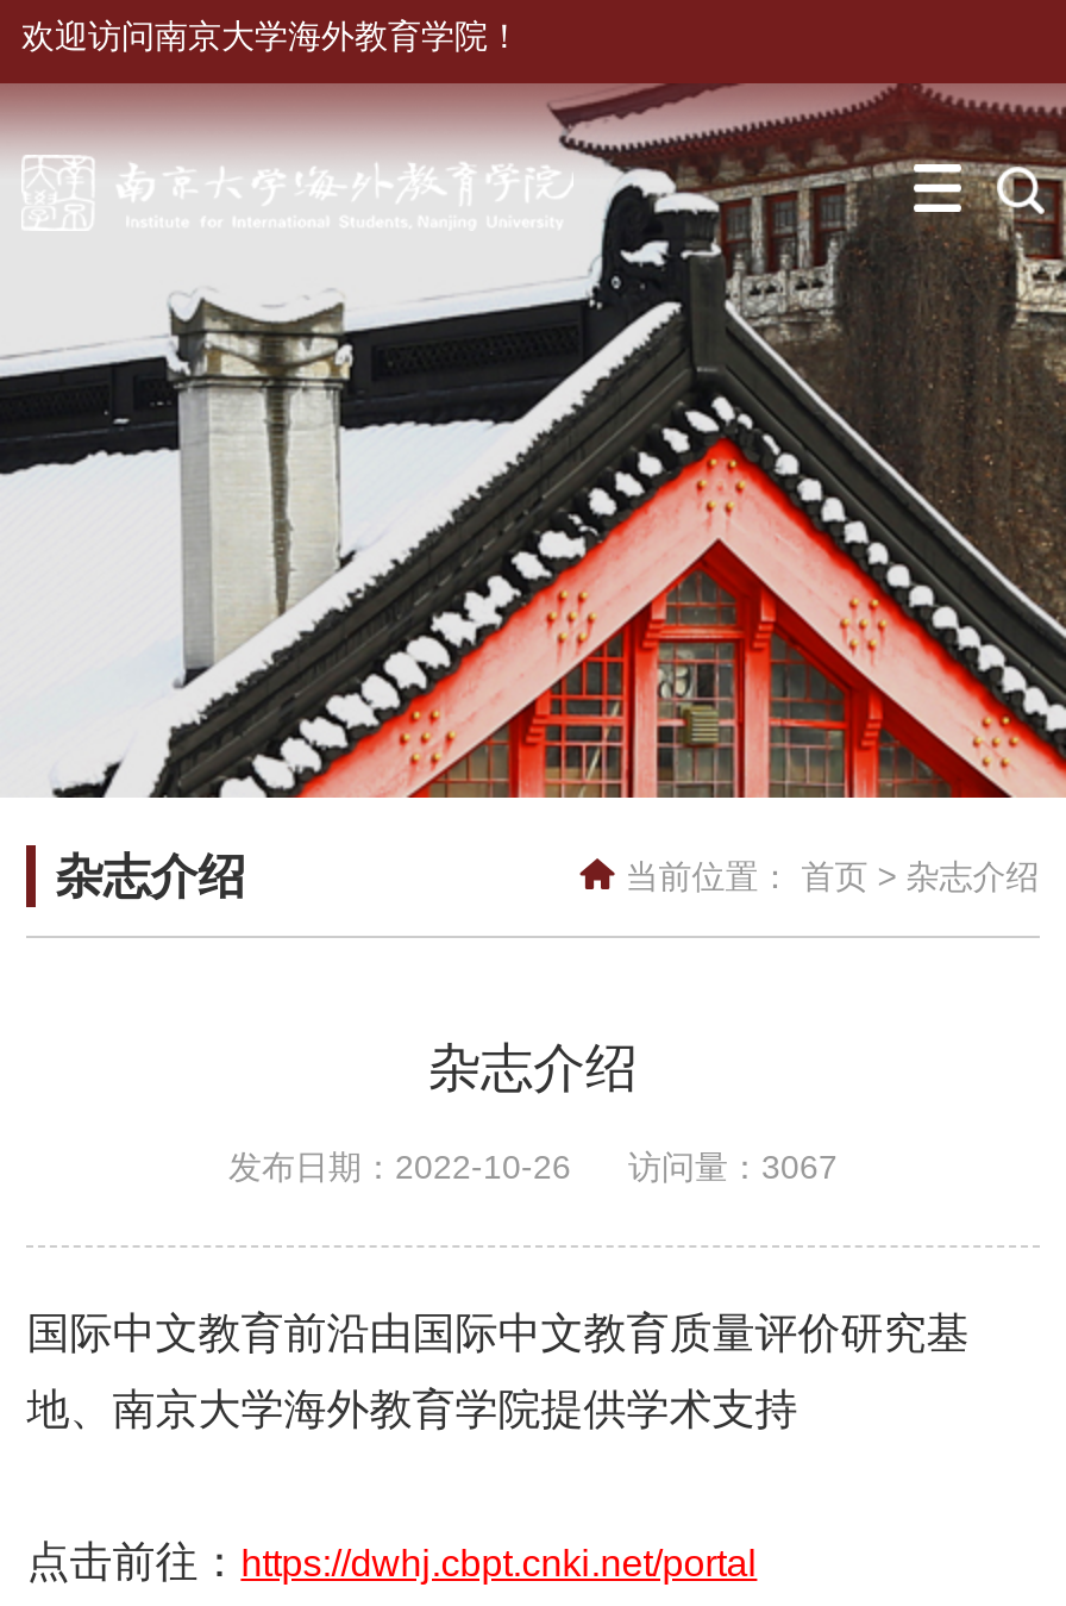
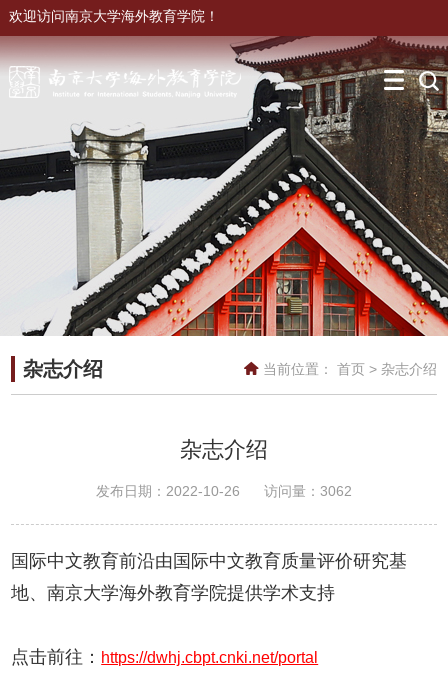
[228,1148,838,1186] 发布日期：2022-10-26 访问量：3067 -> [96,483,352,499] 发布日期：2022-10-26 访问量：3062

